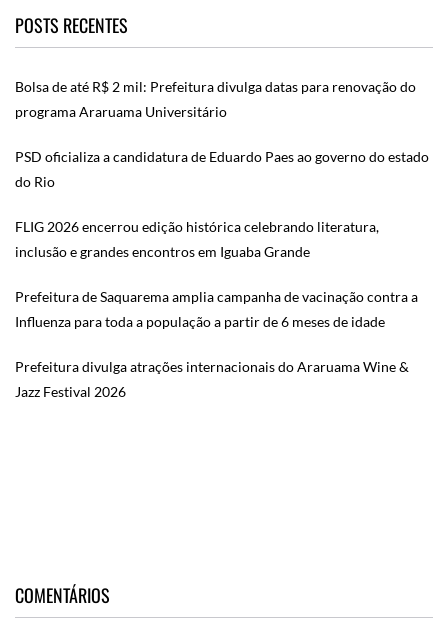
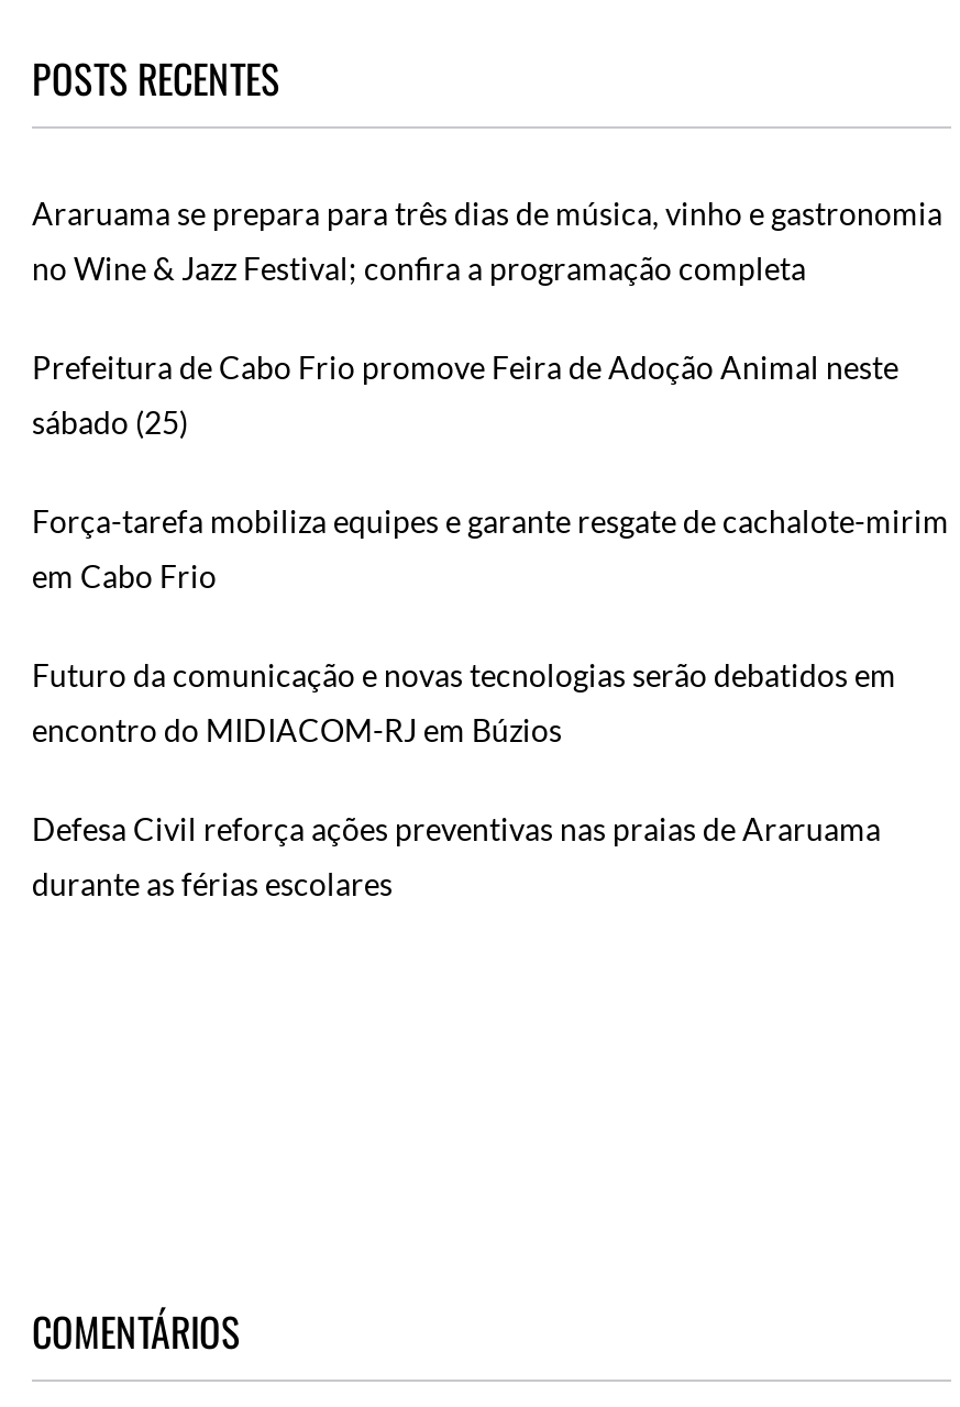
[15,78,416,95] Bolsa de até R$ 2 mil: Prefeitura divulga datas para renovação do -> [32,193,942,231] Araruama se prepara para três dias de música, vinho e gastronomia
[15,103,227,120] programa Araruama Universitário -> [32,248,806,286] no Wine & Jazz Festival; confira a programação completa
[15,148,429,165] PSD oficializa a candidatura de Eduardo Paes ao governo do estado -> [32,347,898,385] Prefeitura de Cabo Frio promove Feira de Adoção Animal neste
[15,173,55,190] do Rio -> [32,402,188,440] sábado (25)
[15,218,379,235] FLIG 2026 encerrou edição histórica celebrando literatura, -> [32,501,949,539] Força-tarefa mobiliza equipes e garante resgate de cachalote-mirim
[15,243,310,260] inclusão e grandes encontros em Iguaba Grande -> [32,556,217,594] em Cabo Frio
[15,288,418,305] Prefeitura de Saquarema amplia campanha de vacinação contra a -> [32,655,896,693] Futuro da comunicação e novas tecnologias serão debatidos em
[15,313,385,330] Influenza para toda a população a partir de 6 meses de idade -> [32,710,562,747] encontro do MIDIACOM-RJ em Búzios
[15,358,409,375] Prefeitura divulga atrações internacionais do Araruama Wine & -> [32,809,881,846] Defesa Civil reforça ações preventivas nas praias de Araruama
[15,383,126,400] Jazz Festival 2026 -> [32,864,393,901] durante as férias escolares

